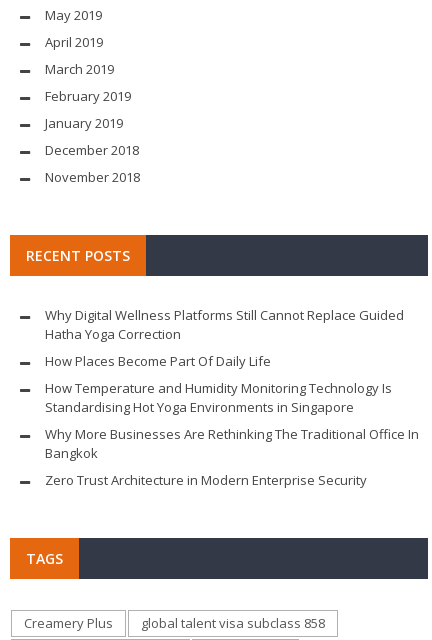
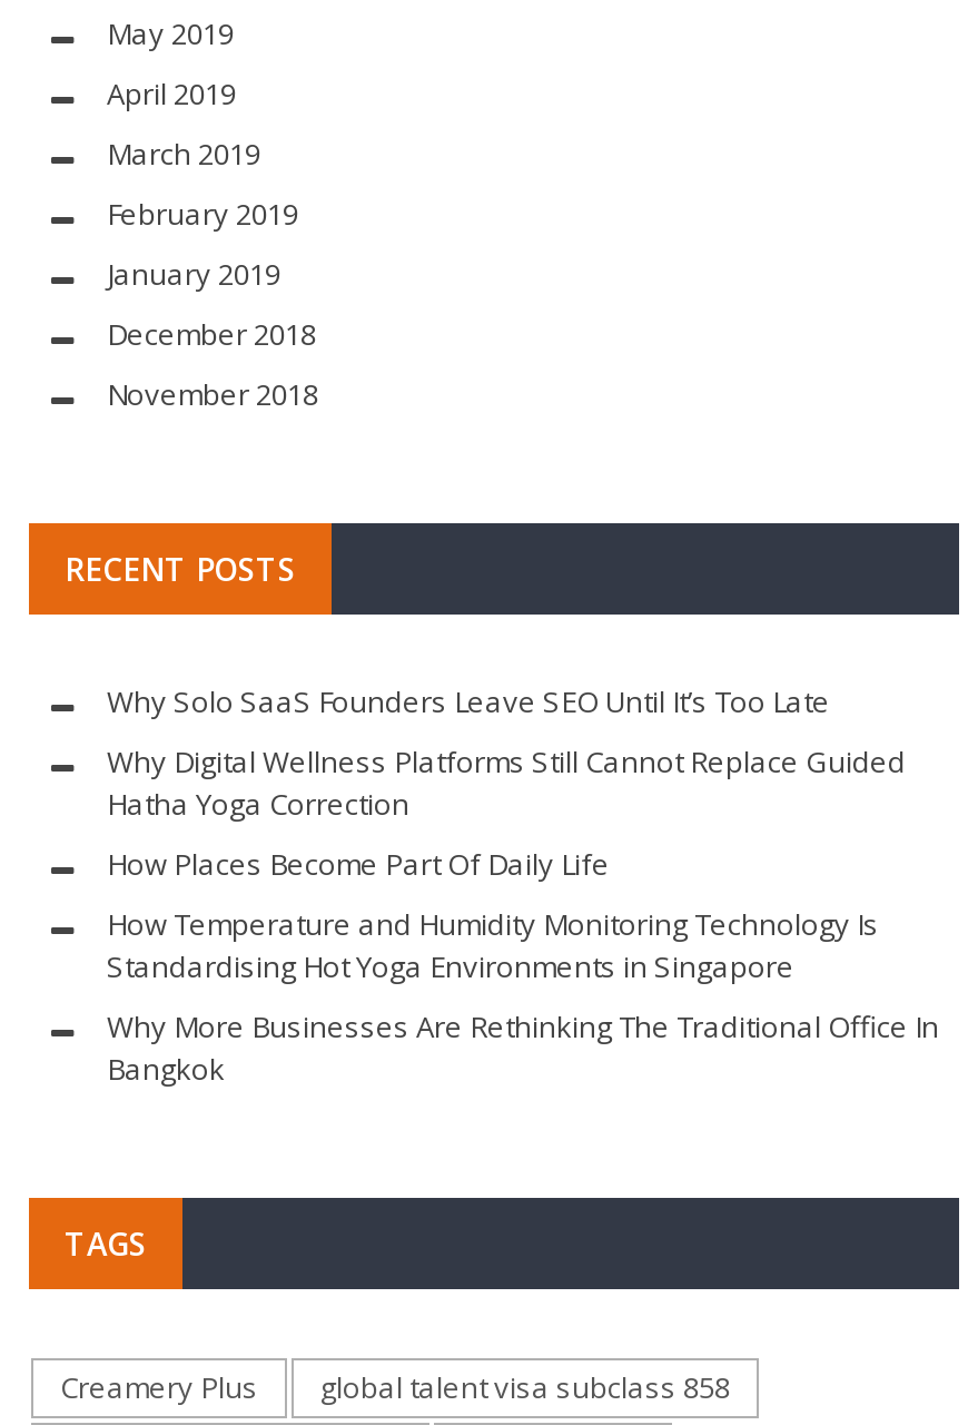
none -> [107,681,830,721] Why Solo SaaS Founders Leave SEO Until It’s Too Late
moved [45,306,419,462] -> [107,741,939,1089]: Why Digital Wellness Platforms Still Cannot Replace Guided | Hatha Yoga Correction | How Places Become Part Of Daily Life | How Temperature and Humidity Monitoring Technology Is | Standardising Hot Yoga Environments in Singapore | Why More Businesses Are Rethinking The Traditional Office In | Bangkok
[45,471,367,489] Zero Trust Architecture in Modern Enterprise Security -> none

